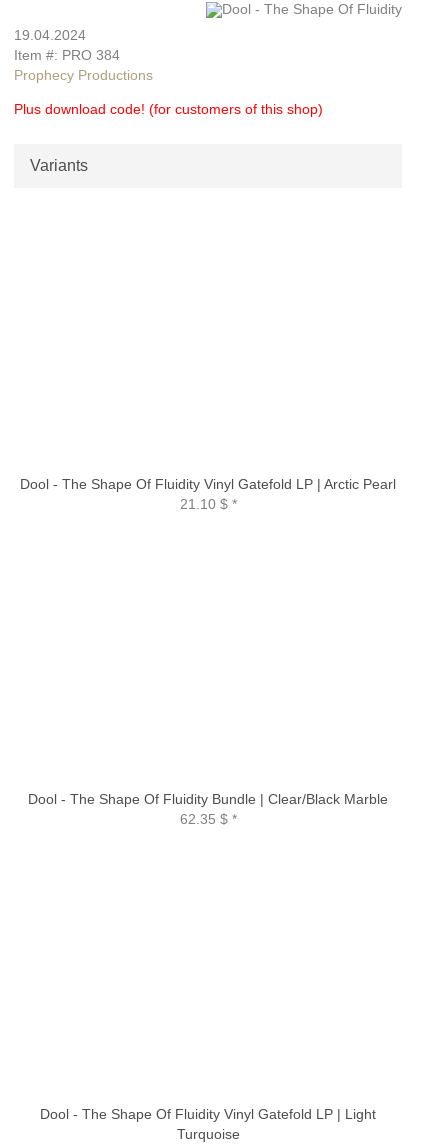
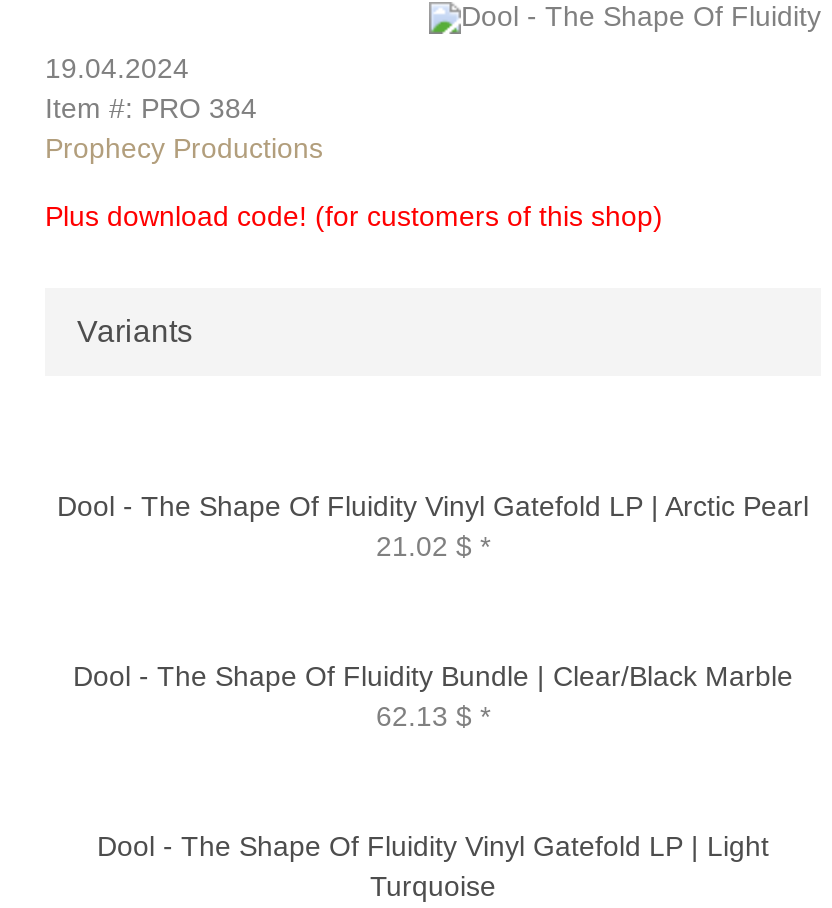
[179,496,236,512] 21.10 $* -> [376,530,490,562] 21.02 $*
[179,811,236,827] 62.35 $* -> [376,700,490,732] 62.13 $*

